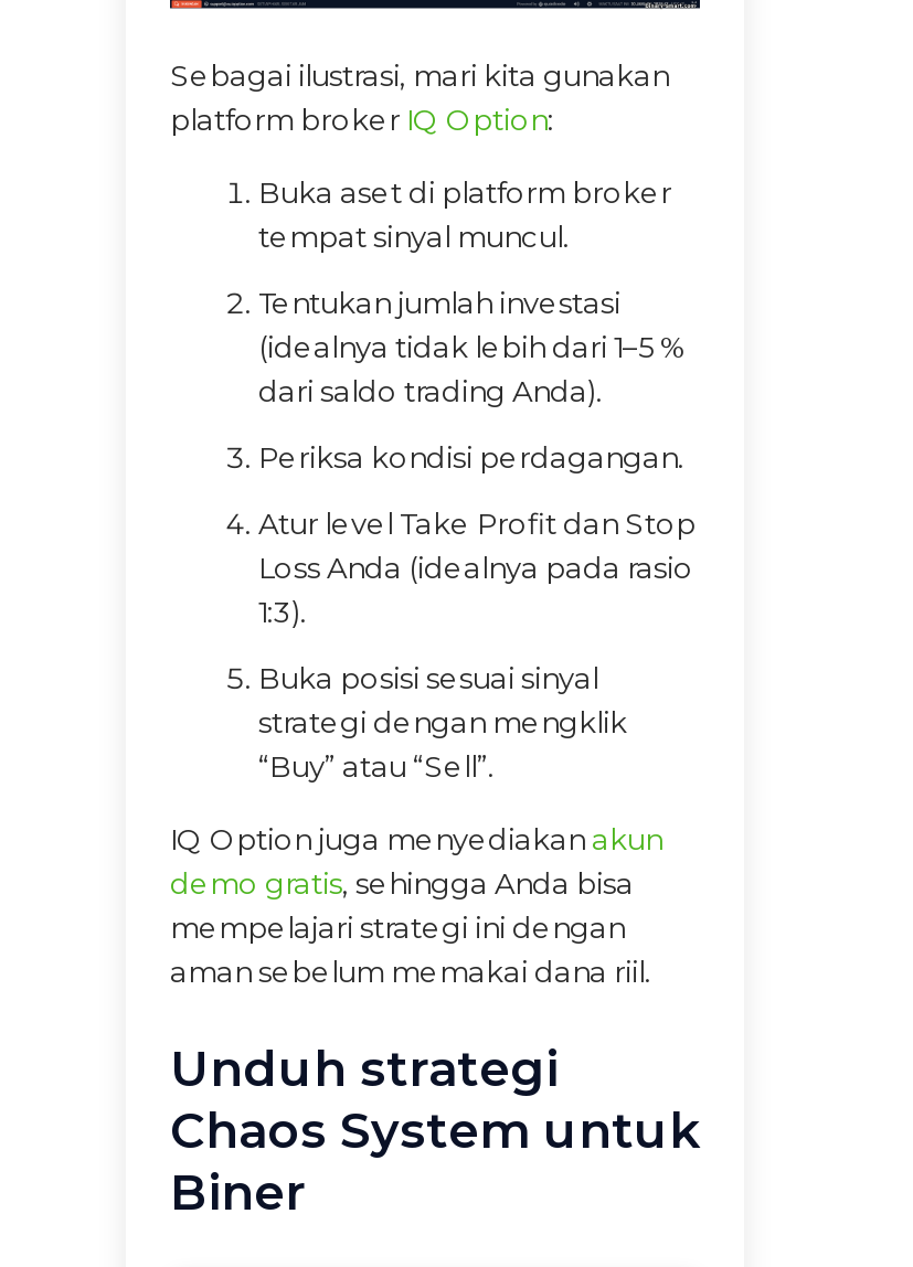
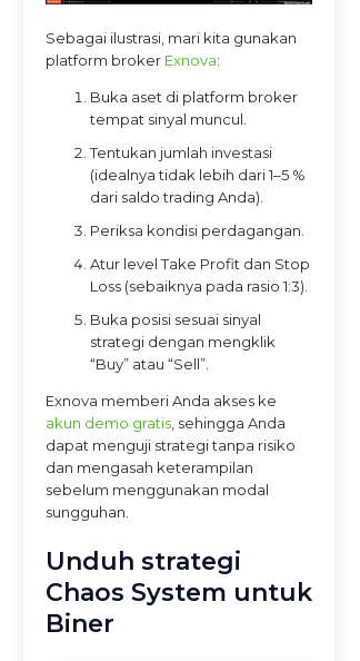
[170,101,554,136] platform broker IQ Option: -> [46,51,220,69] platform broker Exnova:
[258,549,693,628] Loss Anda (idealnya pada rasio | 1:3). -> [90,277,308,295] Loss (sebaiknya pada rasio 1:3).
moved [258,659,627,783] -> [90,310,276,372]: Buka posisi sesuai sinyal | strategi dengan mengklik | “Buy” atau “Sell”.
[170,820,662,988] IQ Option juga menyediakan akun | demo gratis, sehingga Anda bisa | mempelajari strategi ini dengan | aman sebelum memakai dana riil. -> [46,391,296,520] Exnova memberi Anda akses ke | akun demo gratis, sehingga Anda | dapat menguji strategi tanpa risiko | dan mengasah keterampilan | sebelum menggunakan modal | sungguhan.

